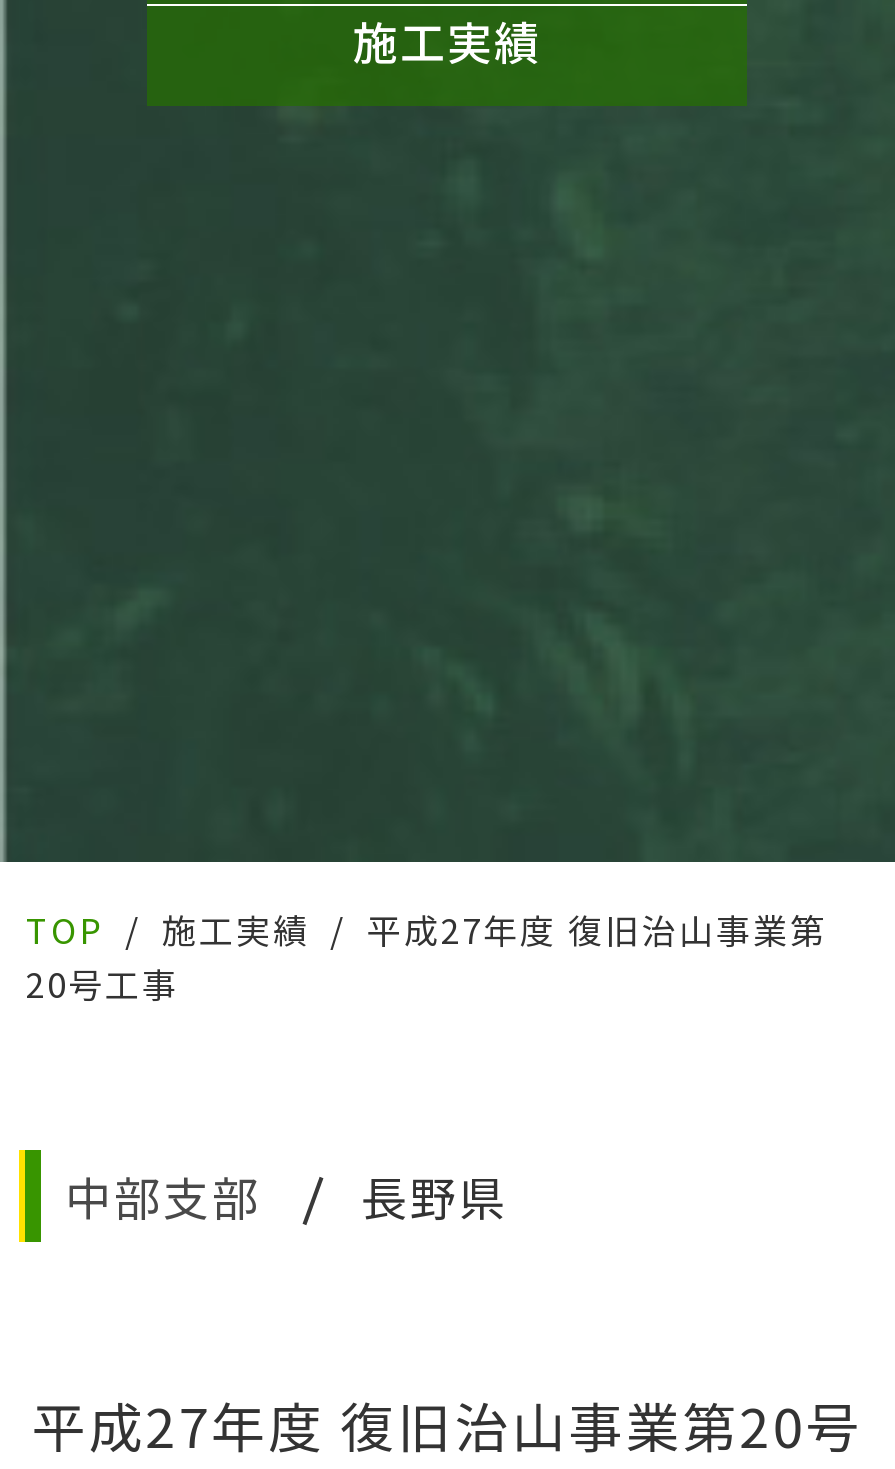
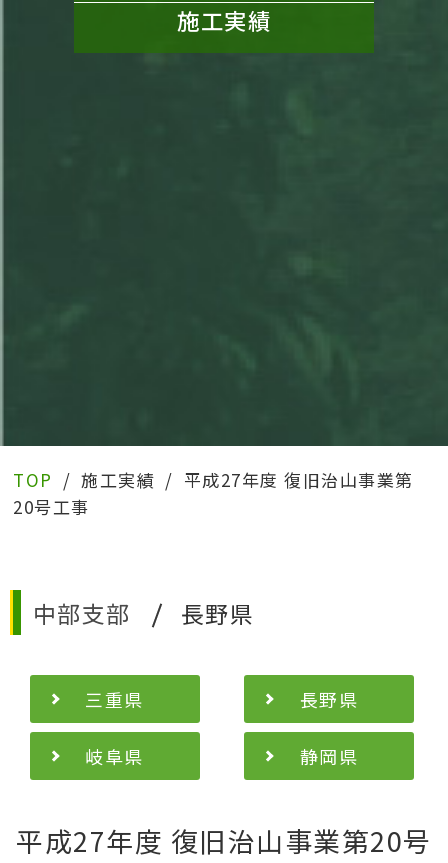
none -> [85,686,358,769] 三重県 | 長野県 | 岐阜県 | 静岡県

